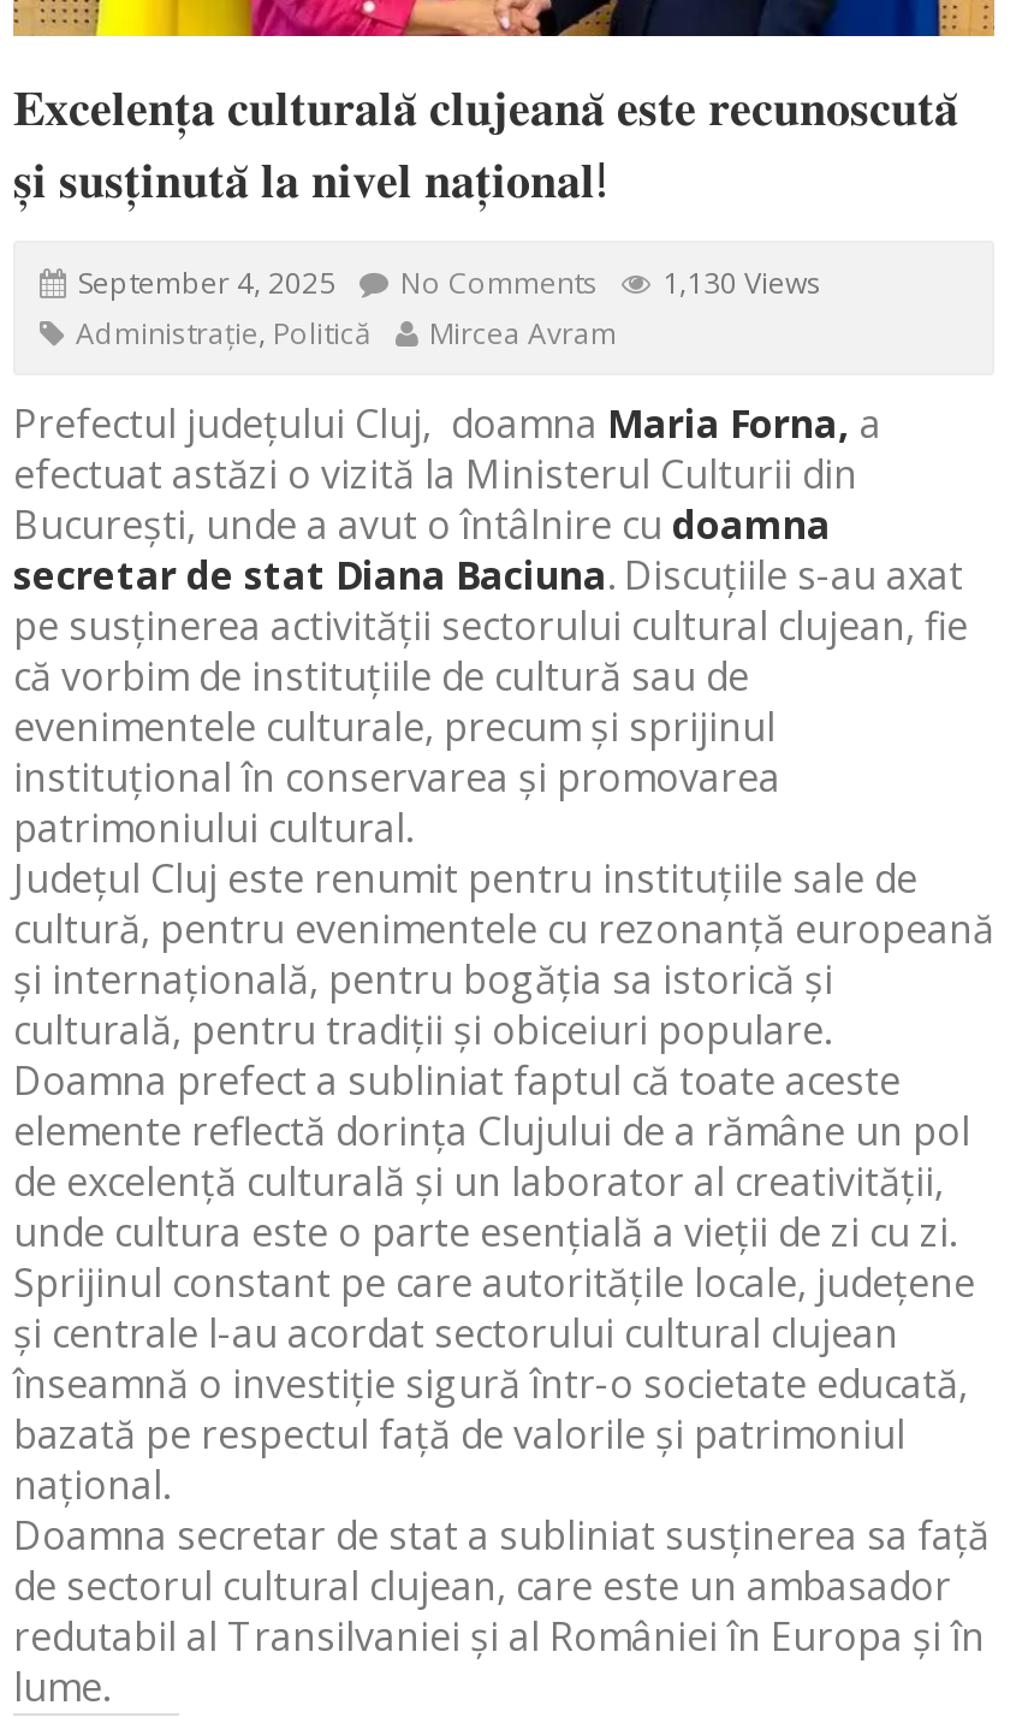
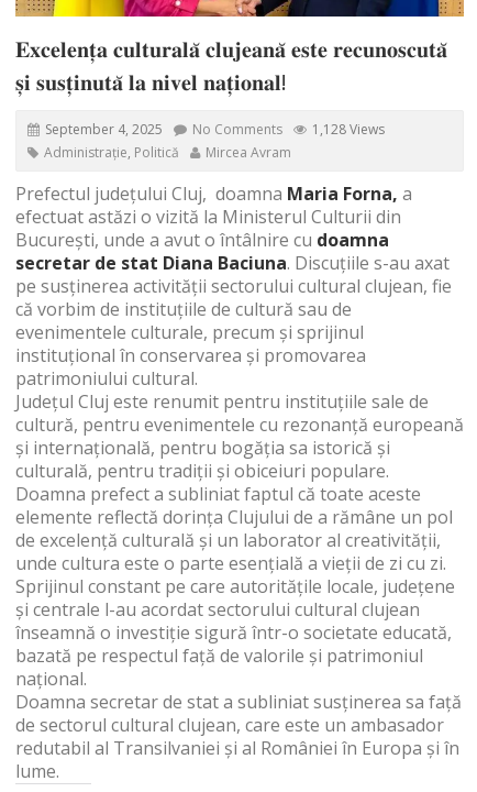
[78,261,821,302] September 4, 2025 No Comments 1,130 Views -> [45,119,385,138] September 4, 2025 No Comments 1,128 Views

